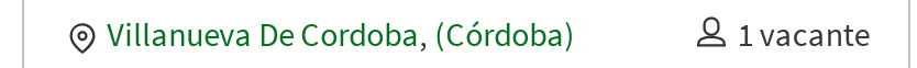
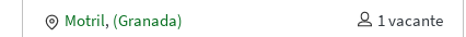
[107,14,575,55] Villanueva De Cordoba, (Córdoba) -> [64,10,182,31] Motril, (Granada)

